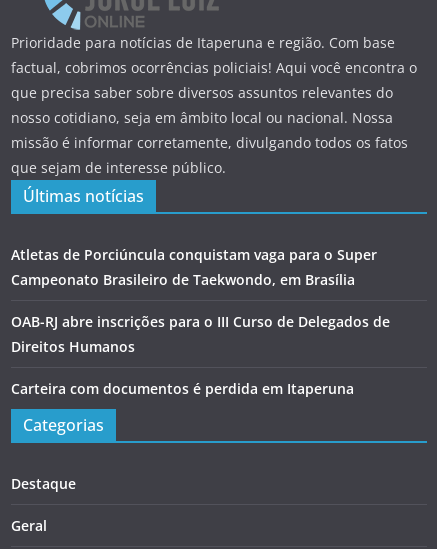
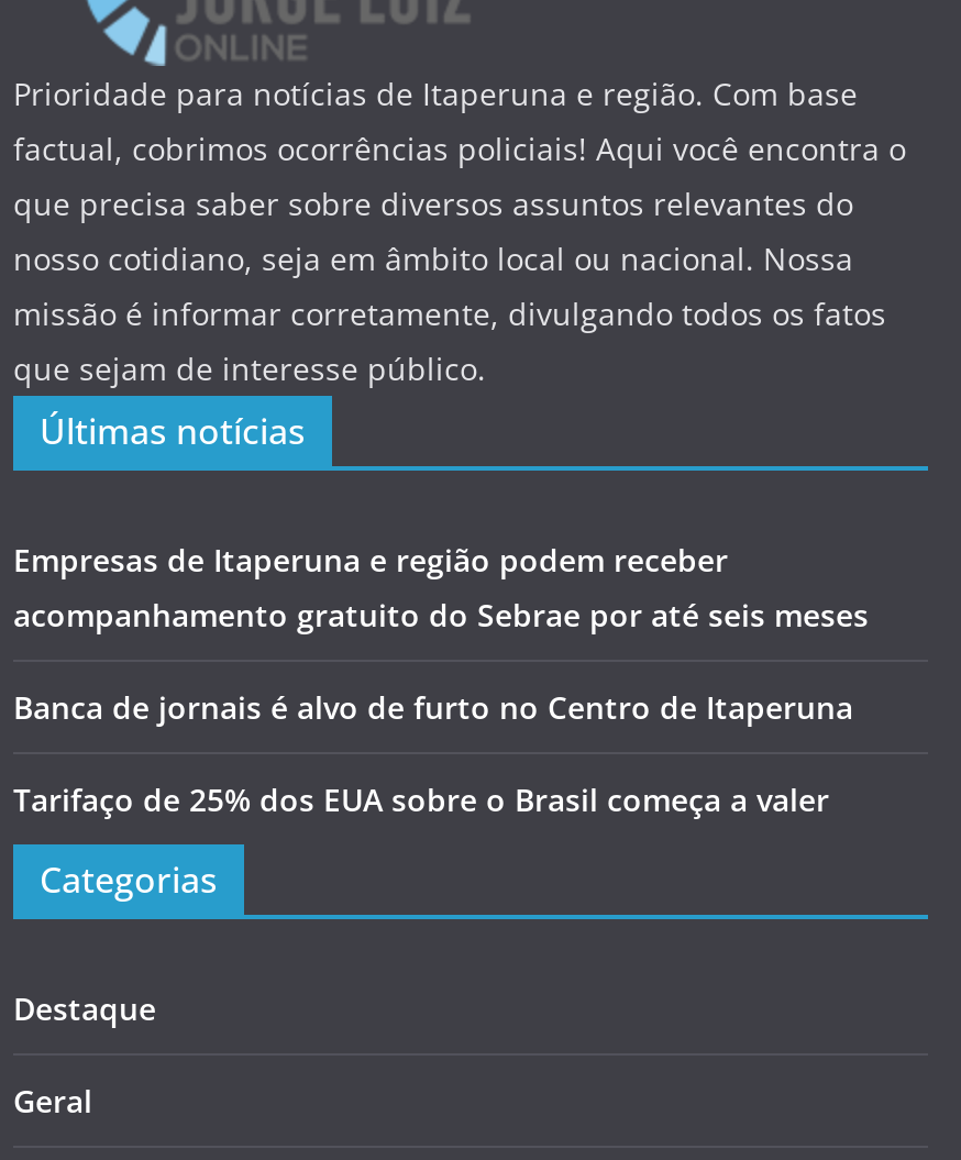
[11,245,377,289] Atletas de Porciúncula conquistam vaga para o Super | Campeonato Brasileiro de Taekwondo, em Brasília -> [13,538,869,635] Empresas de Itaperuna e região podem receber | acompanhamento gratuito do Sebrae por até seis meses
[11,312,390,356] OAB-RJ abre inscrições para o III Curso de Delegados de | Direitos Humanos -> [13,686,853,727] Banca de jornais é alvo de furto no Centro de Itaperuna
[11,379,354,398] Carteira com documentos é perdida em Itaperuna -> [13,778,829,820] Tarifaço de 25% dos EUA sobre o Brasil começa a valer

